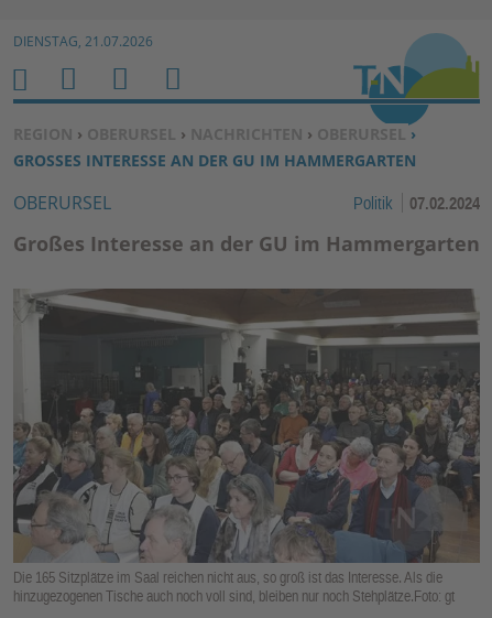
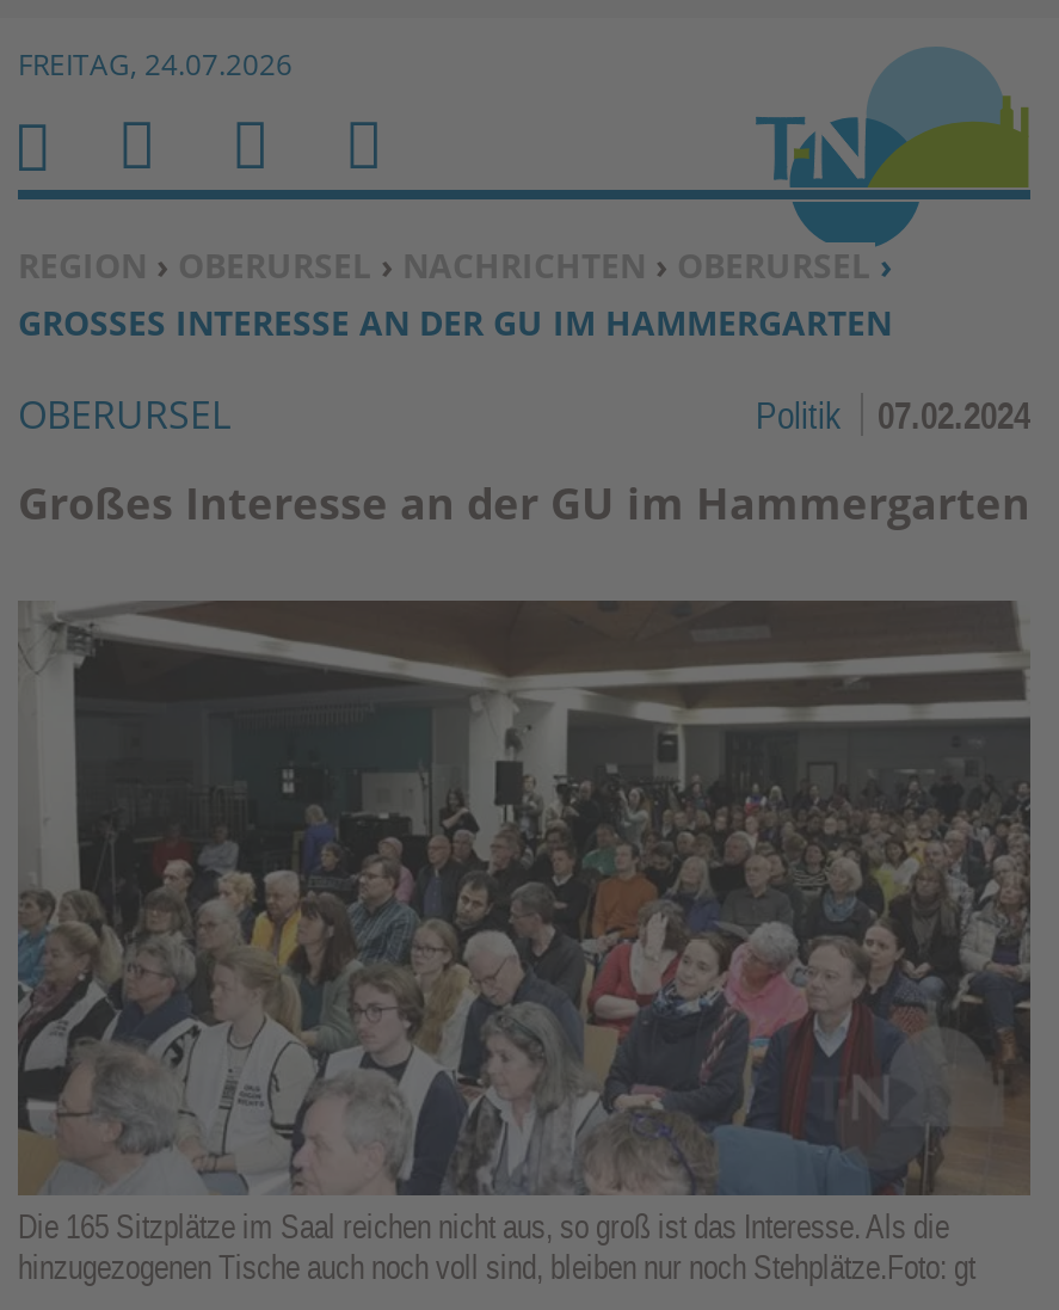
[13,32,153,51] DIENSTAG, 21.07.2026 -> [18,44,293,85] FREITAG, 24.07.2026

